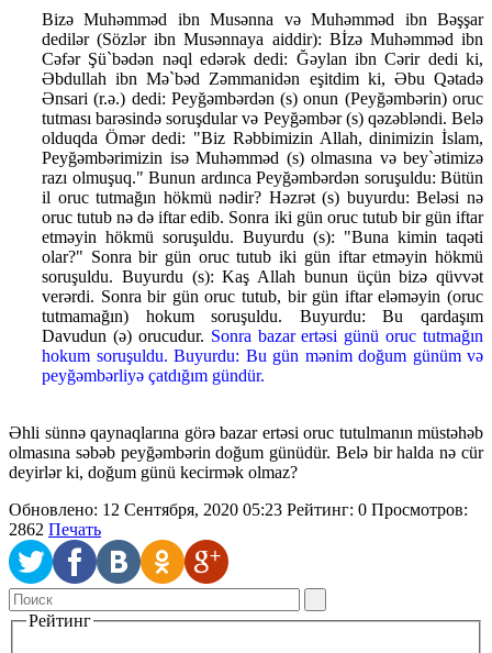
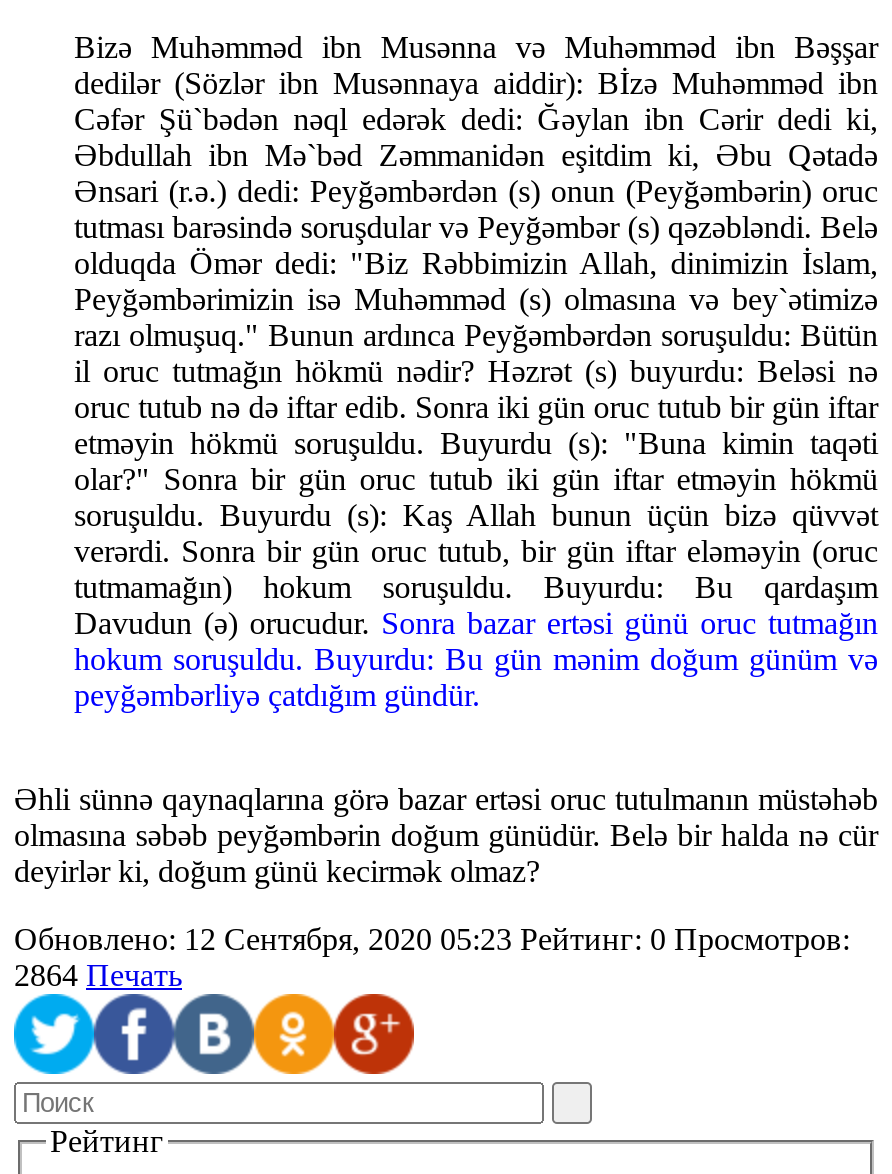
[9,520,101,539] 2862 Печать -> [14,958,182,992] 2864 Печать

